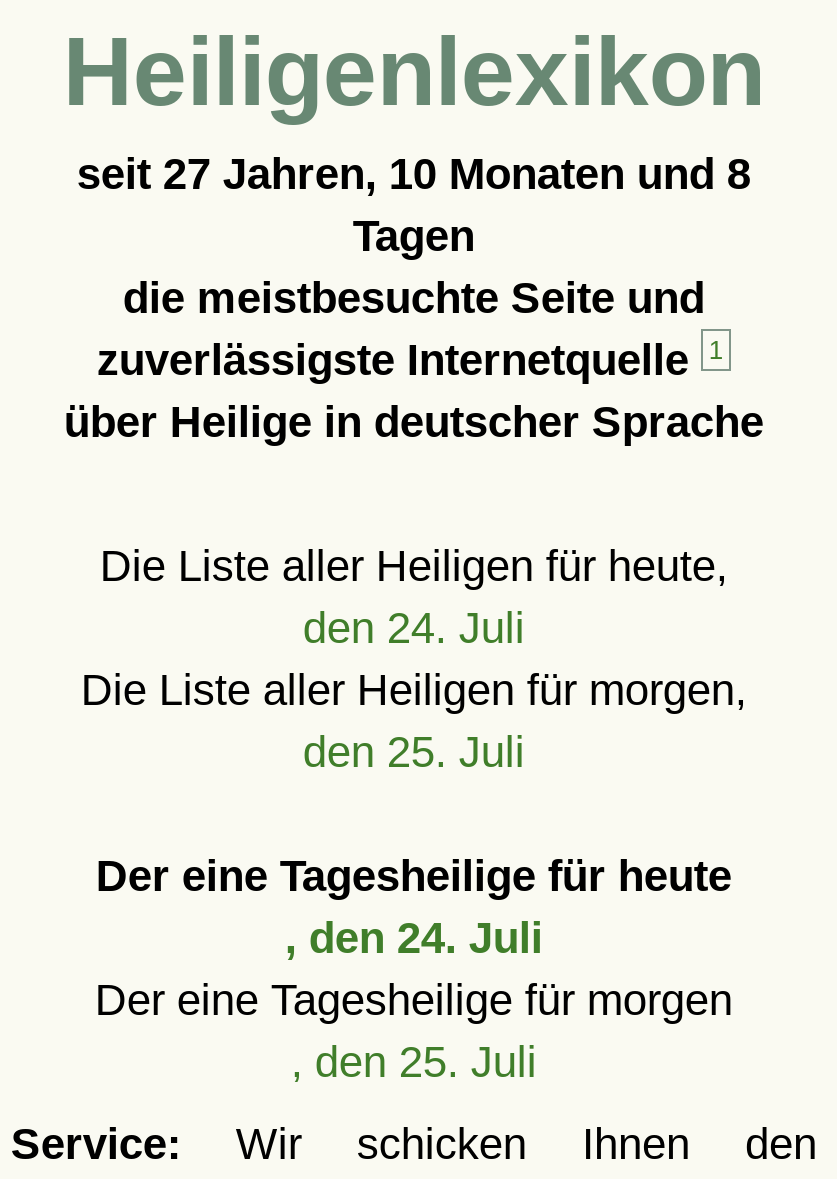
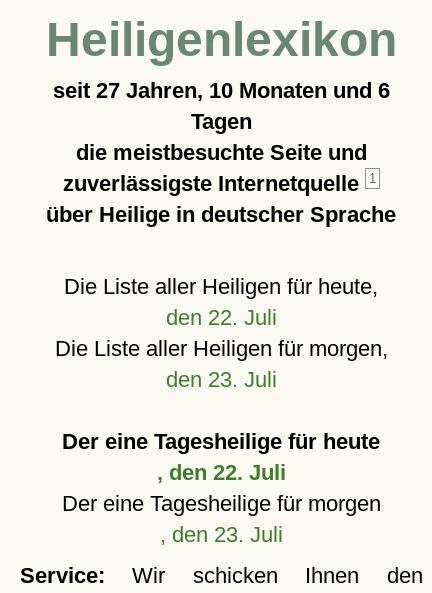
[77,149,751,199] seit 27 Jahren, 10 Monaten und 8 -> [53,78,390,103] seit 27 Jahren, 10 Monaten und 6
[303,603,525,653] den 24. Juli -> [166,305,277,330] den 22. Juli
[303,727,525,777] den 25. Juli -> [166,367,277,392] den 23. Juli
[285,913,543,963] , den 24. Juli -> [157,460,286,485] , den 22. Juli
[291,1037,537,1087] , den 25. Juli -> [160,522,283,547] , den 23. Juli

